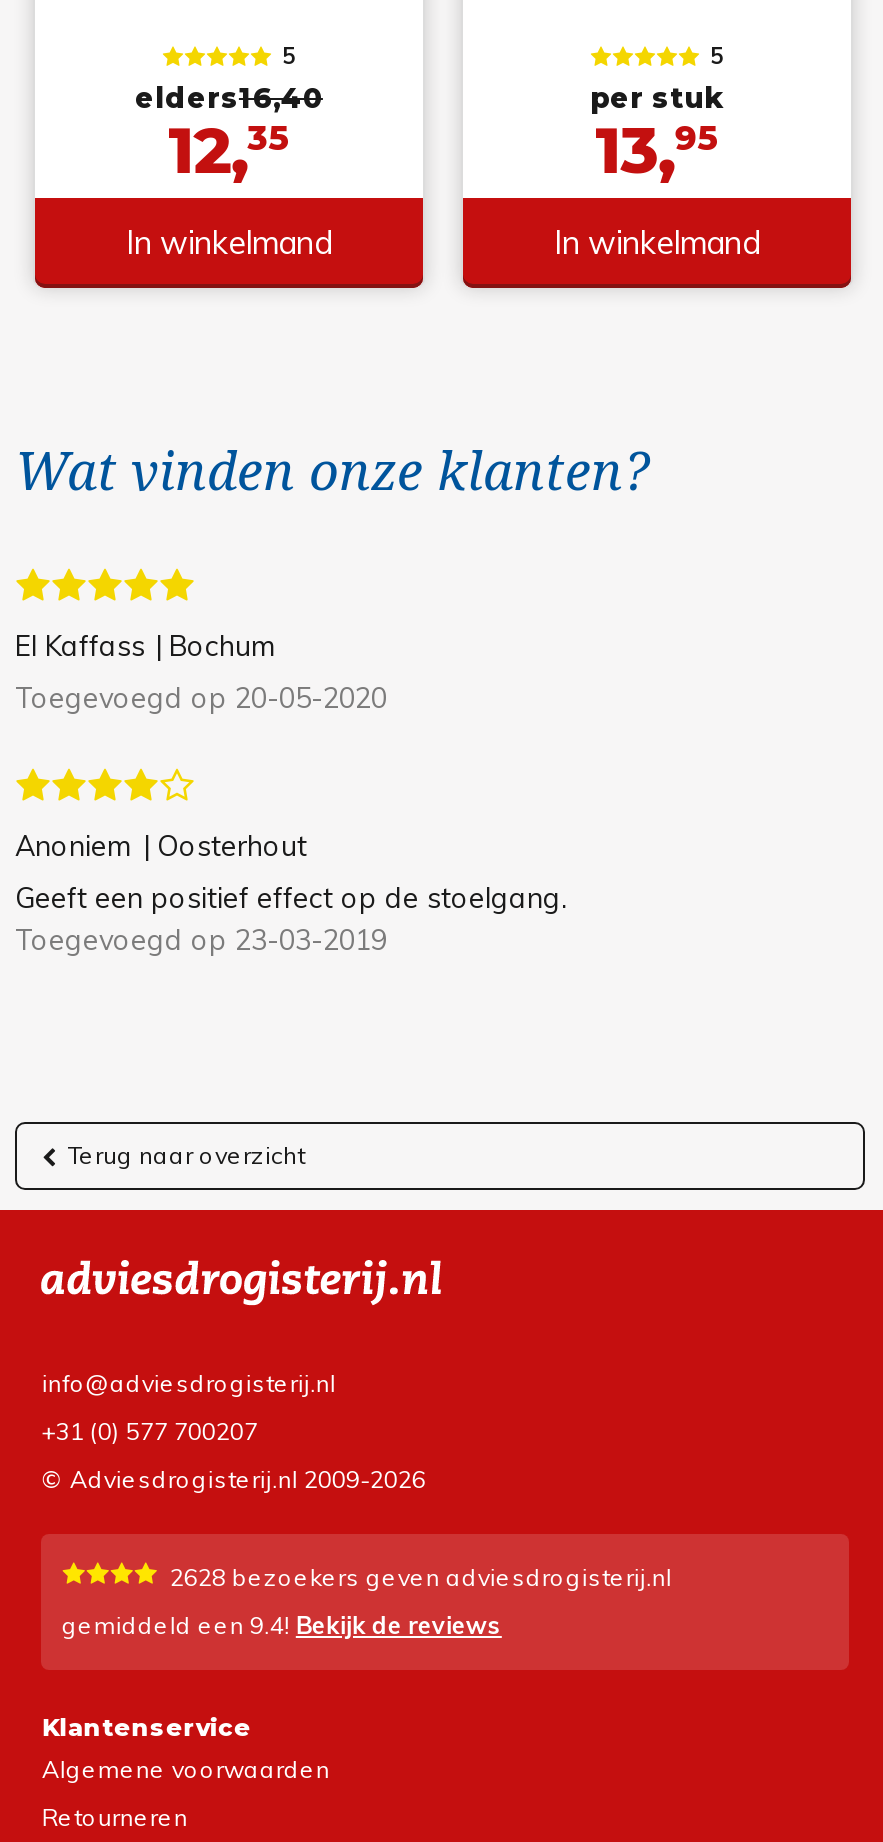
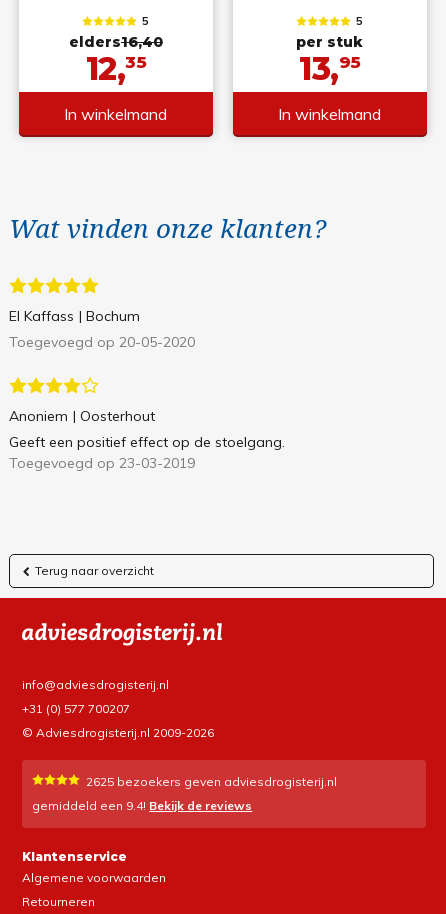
[170,1562,672,1592] 2628 bezoekers geven adviesdrogisterij.nl -> [86,774,337,789] 2625 bezoekers geven adviesdrogisterij.nl

